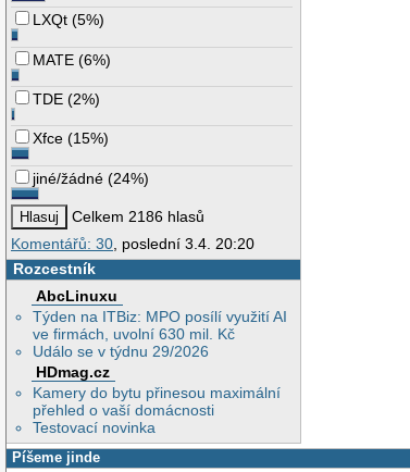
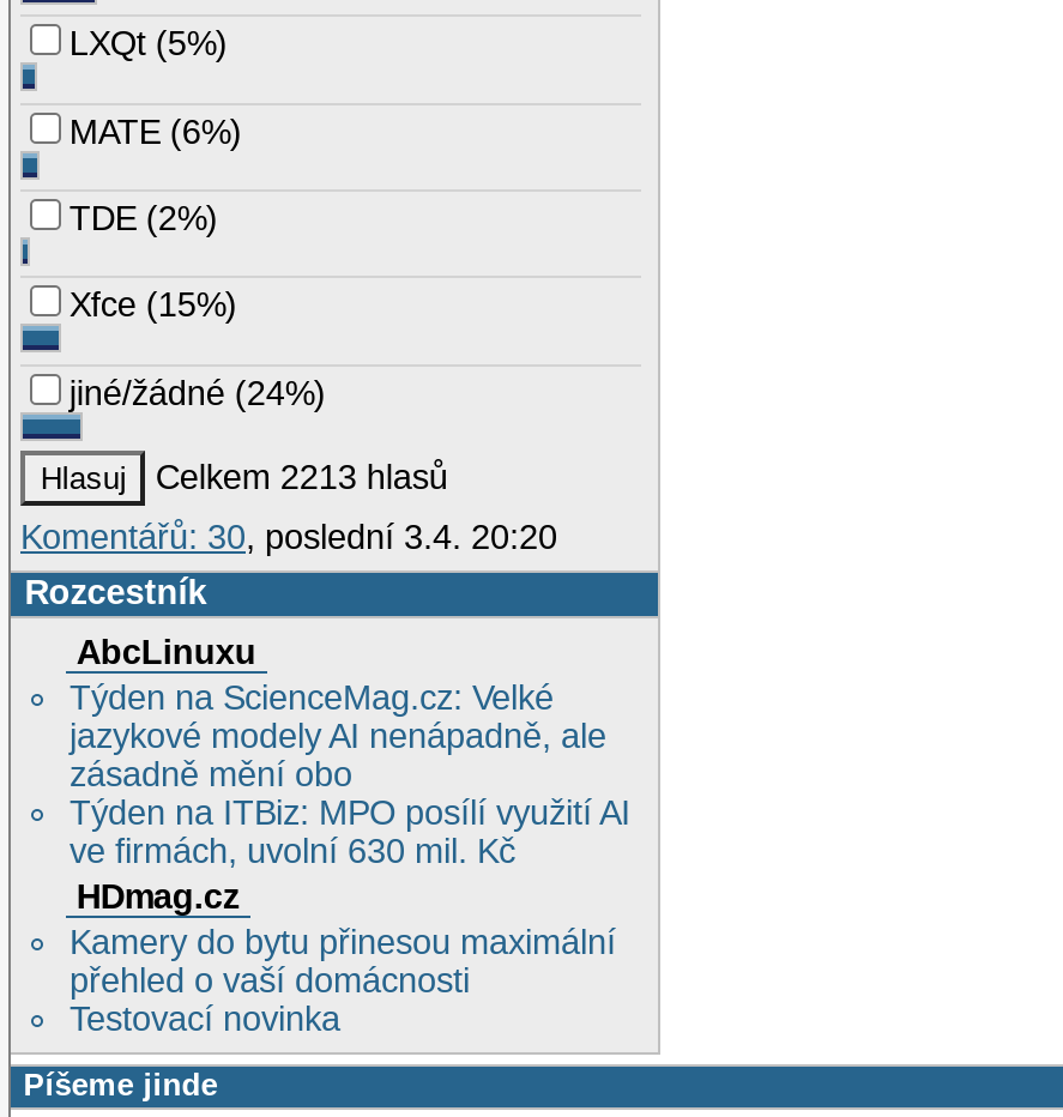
[68,208,205,225] Celkem 2186 hlasů -> [146,458,448,497] Celkem 2213 hlasů
none -> [70,678,606,793] Týden na ScienceMag.cz: Velké | jazykové modely AI nenápadně, ale | zásadně mění obo
moved [33,308,288,342] -> [70,793,630,870]: Týden na ITBiz: MPO posílí využití AI | ve firmách, uvolní 630 mil. Kč
[33,342,209,360] Událo se v týdnu 29/2026 -> none

